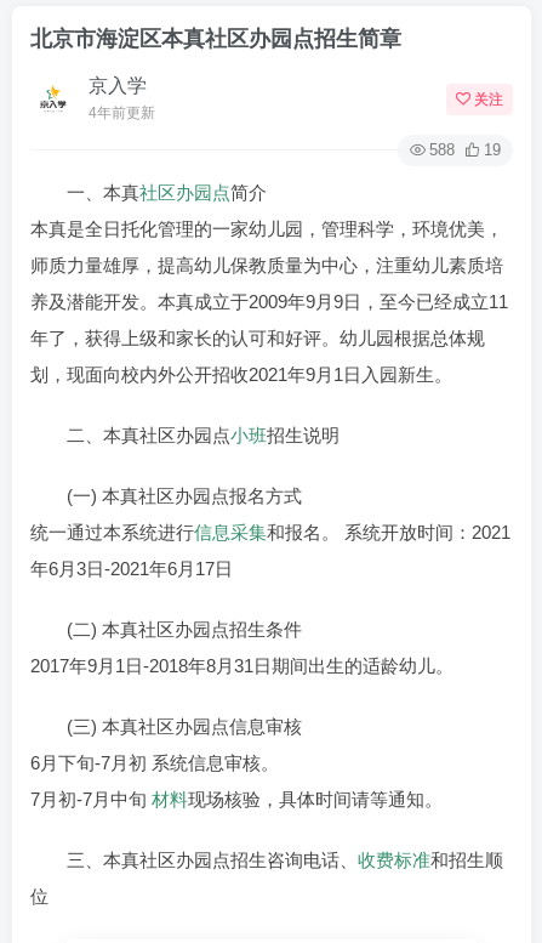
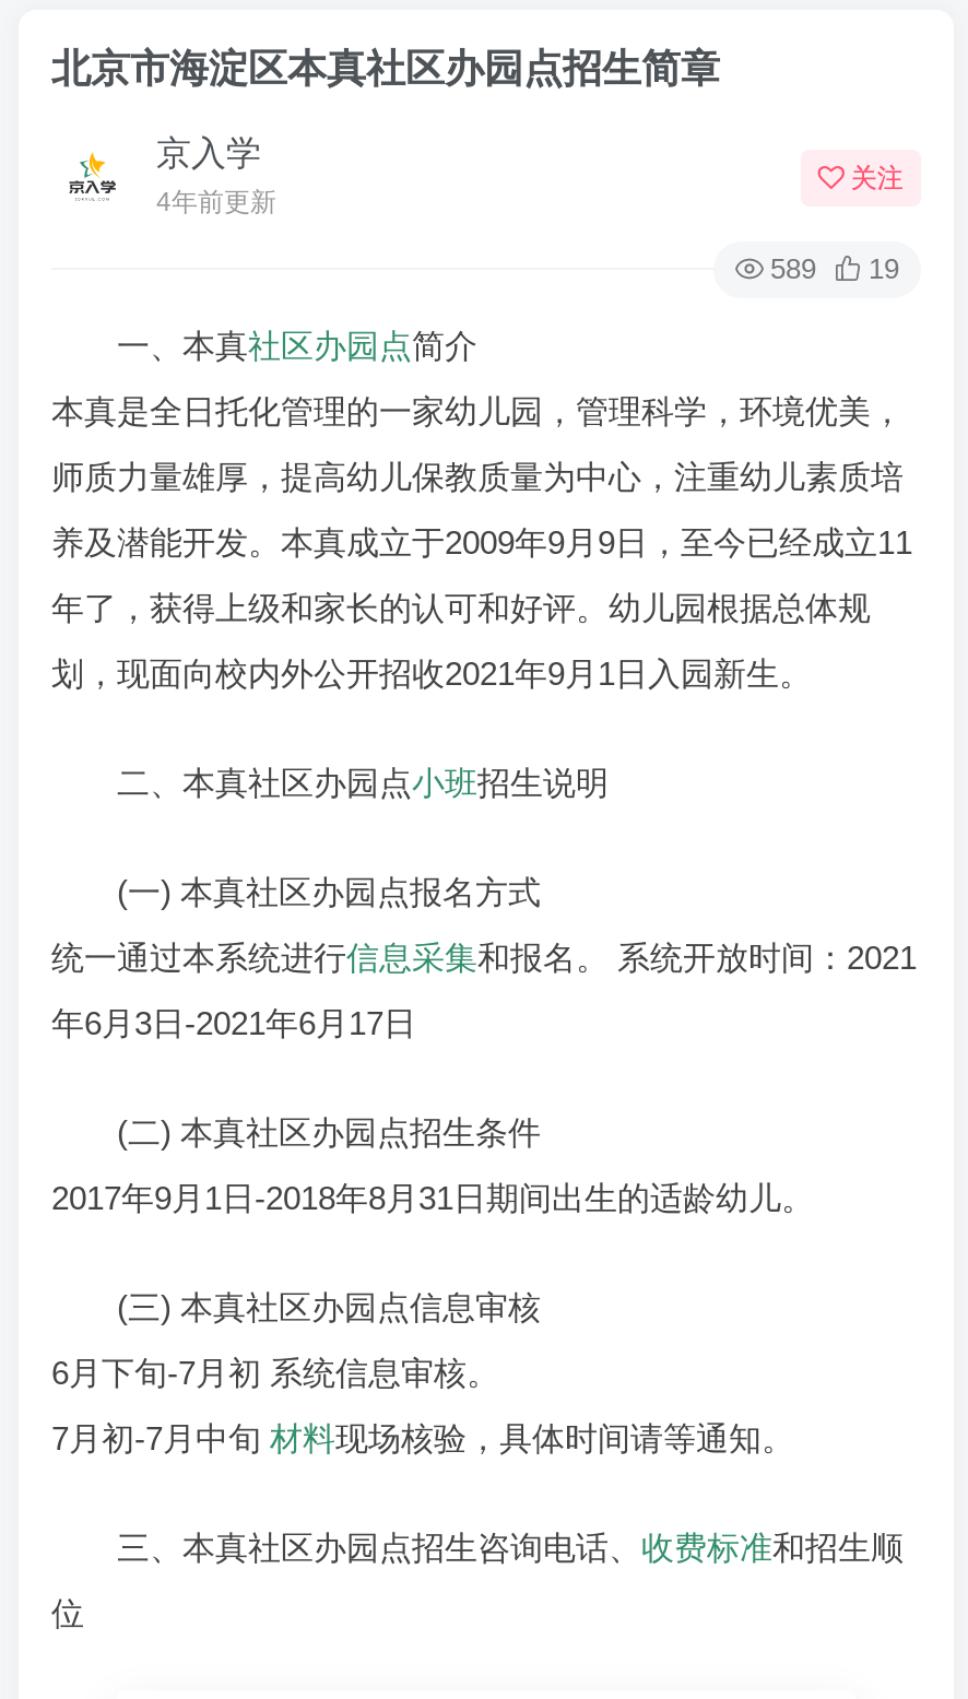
[429,141,501,159] 588 19 -> [770,252,899,285] 589 19

